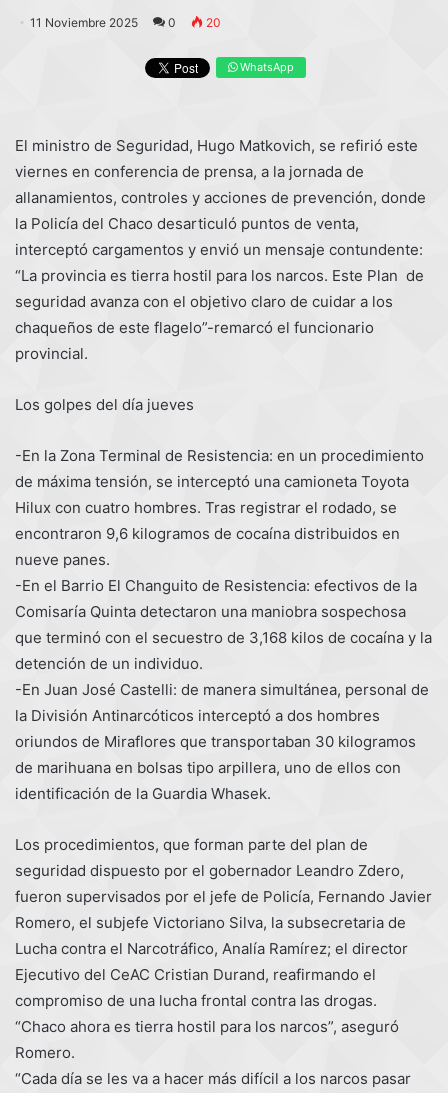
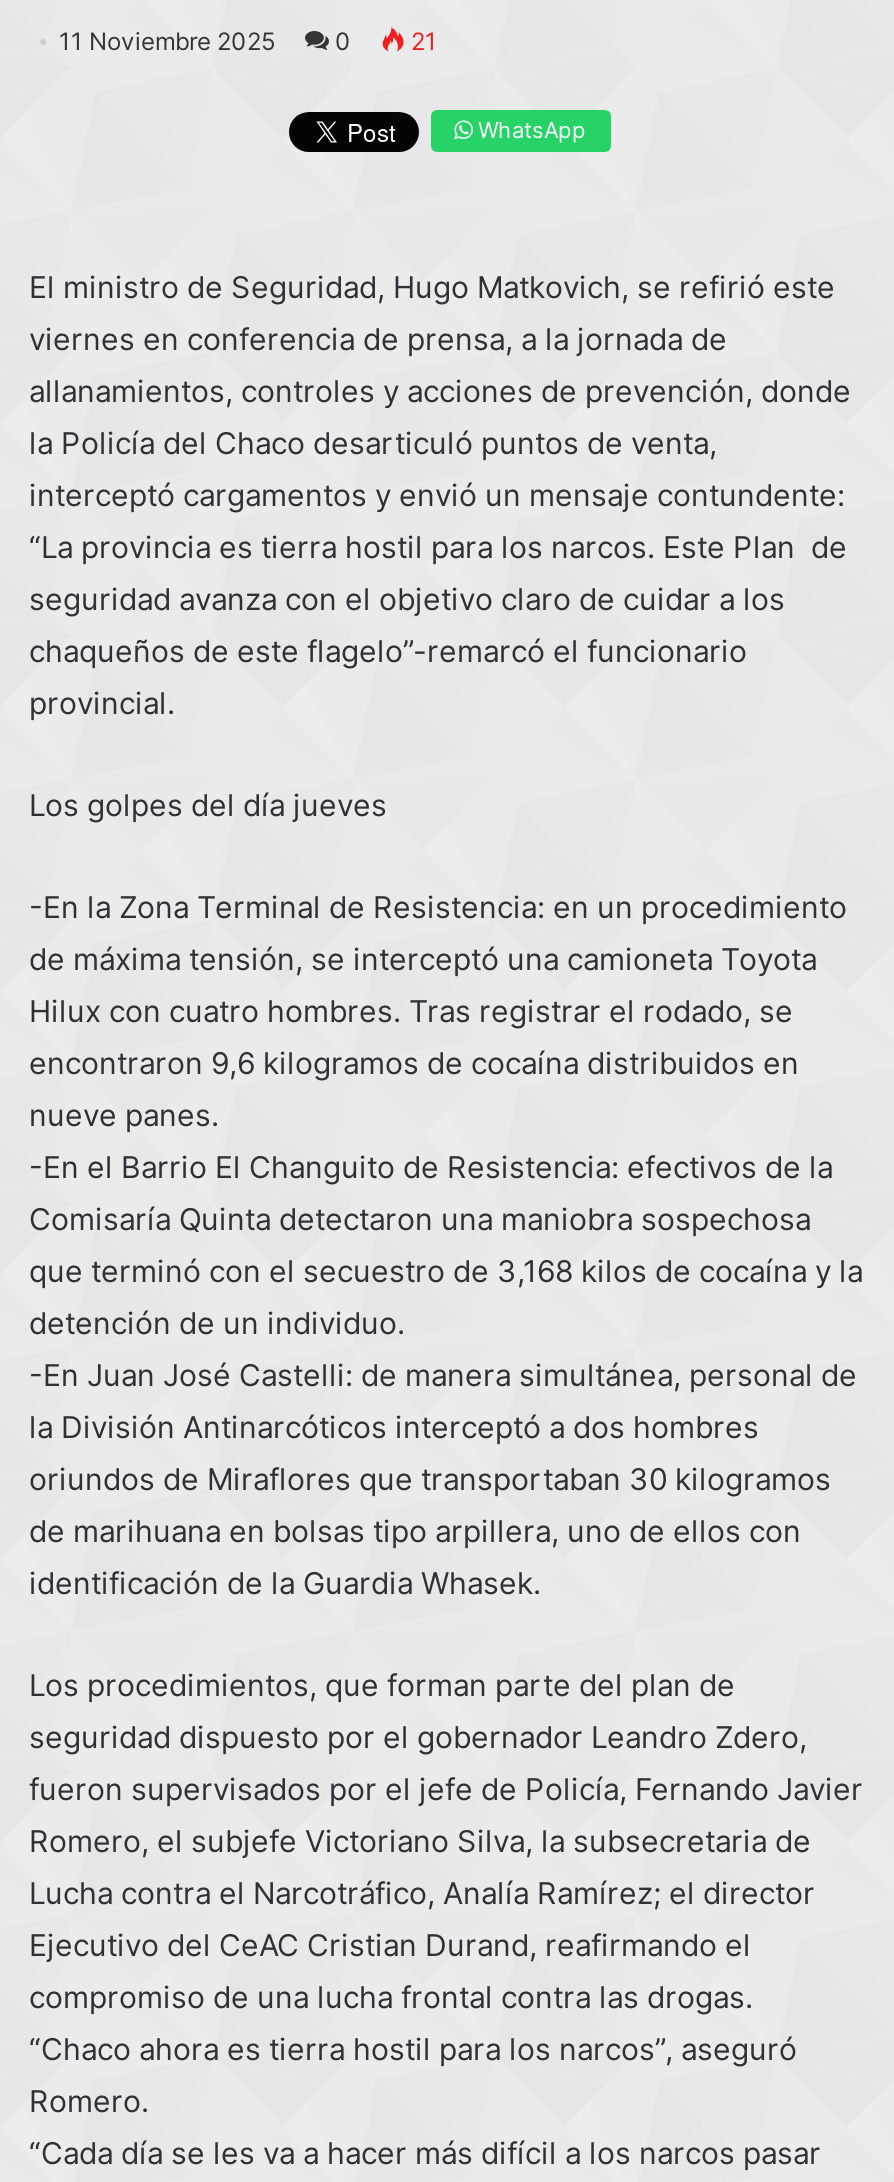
[30,15,221,30] 11 Noviembre 2025 0 20 -> [59,27,437,57] 11 Noviembre 2025 0 21

